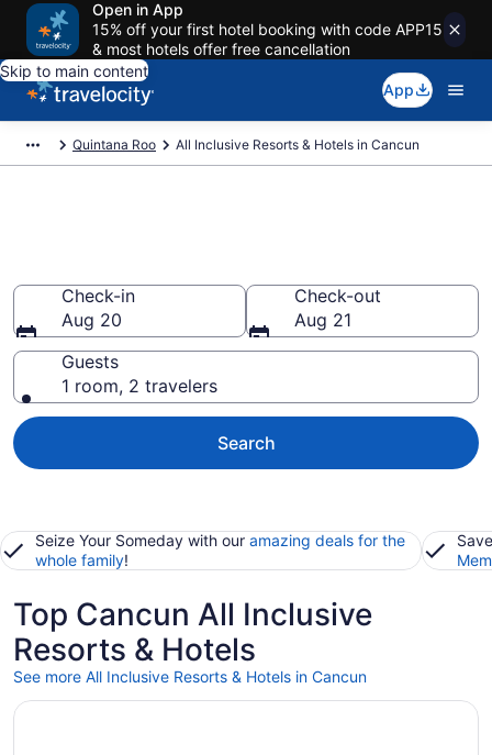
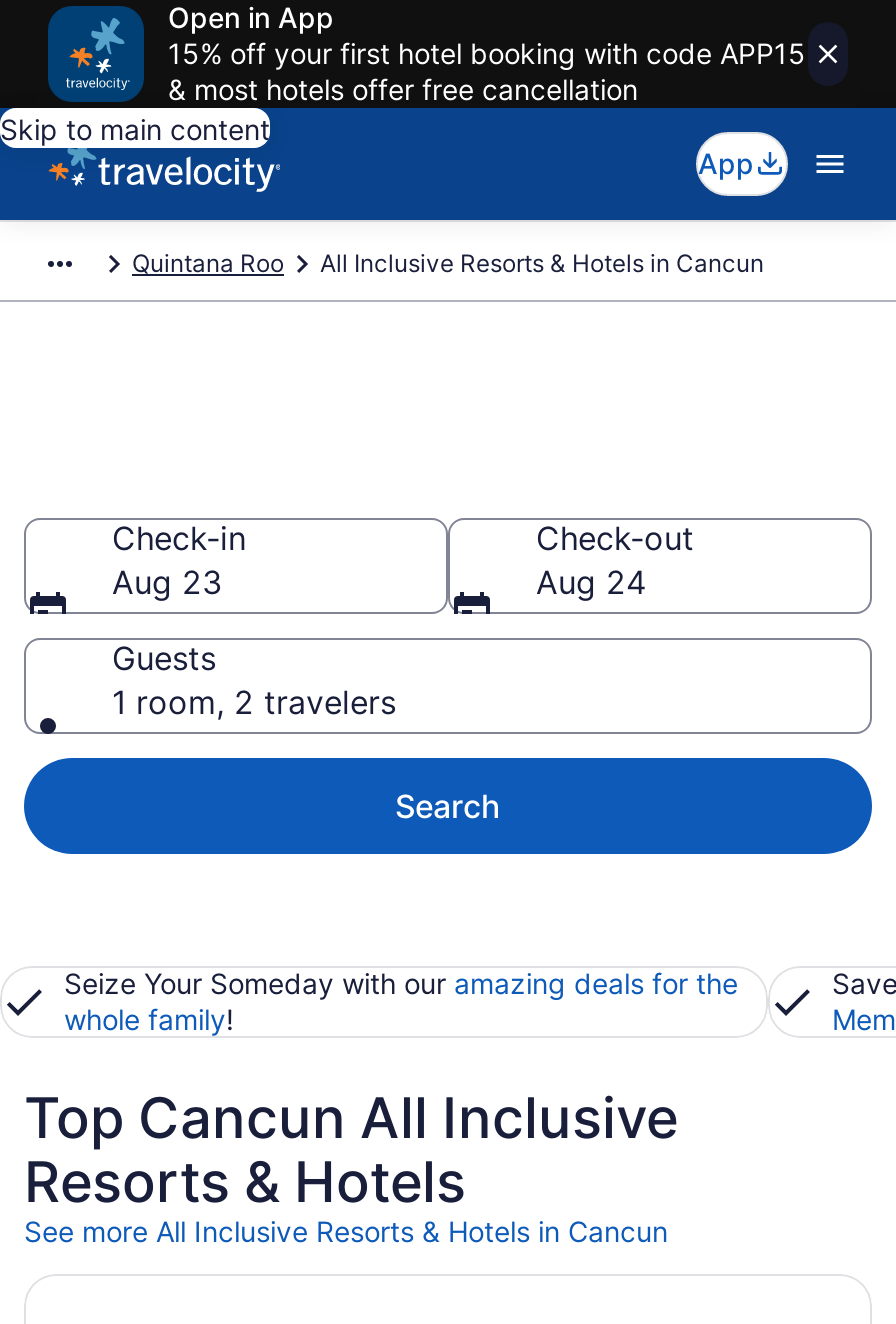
[62,309,122,331] Aug 20 -> [112,562,222,602] Aug 23
[294,309,351,331] Aug 21 -> [536,562,646,602] Aug 24

